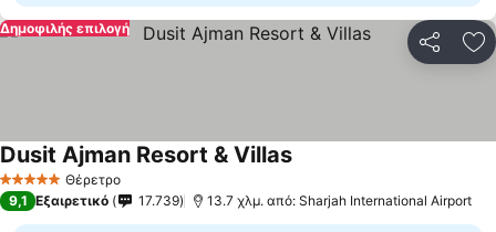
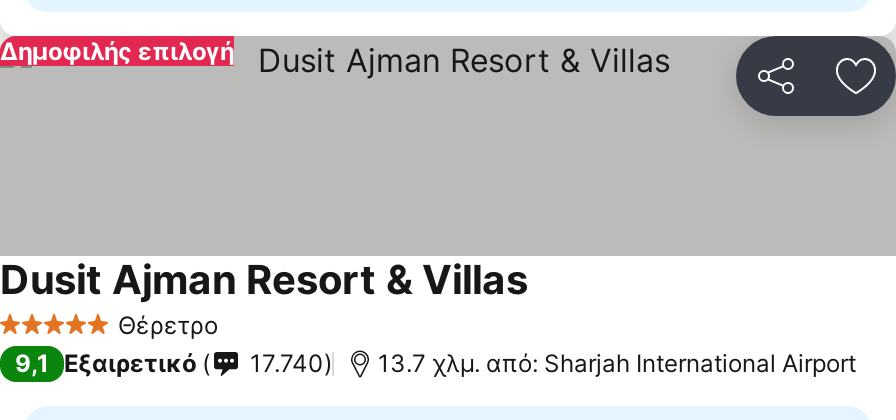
[138,192,179,209] 17.739 -> [250,348,324,378] 17.740

